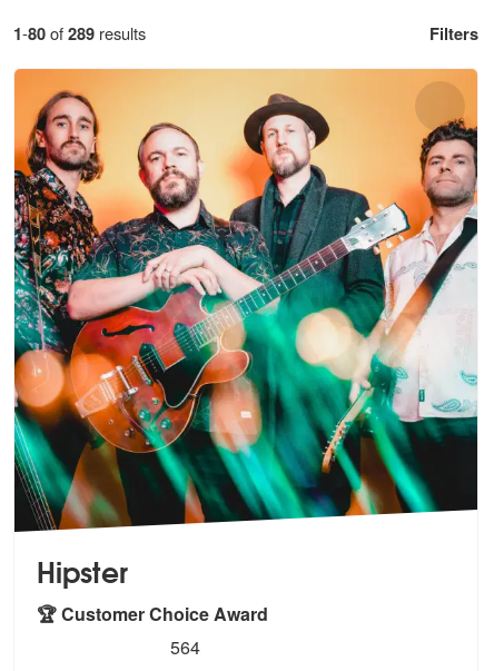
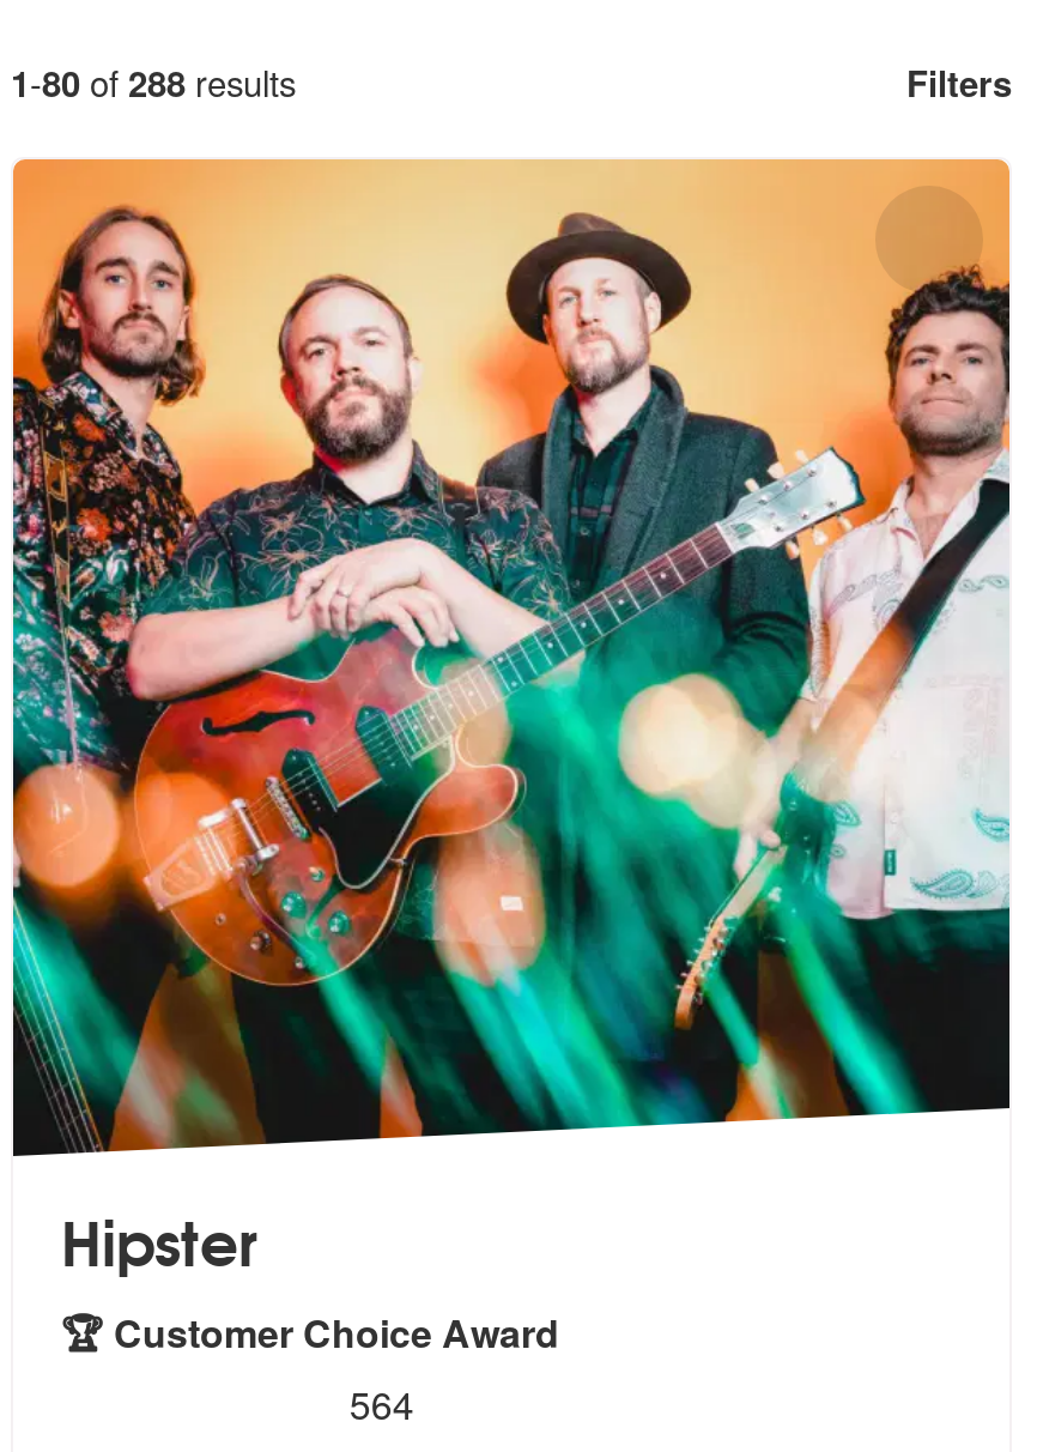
[13,21,146,46] 1-80 of 289 results -> [11,56,296,109] 1-80 of 288 results

